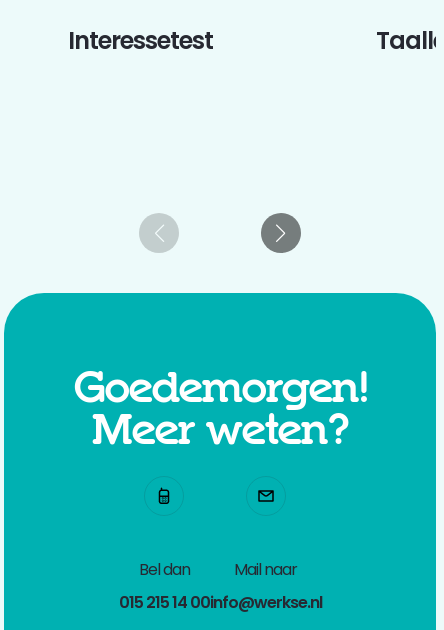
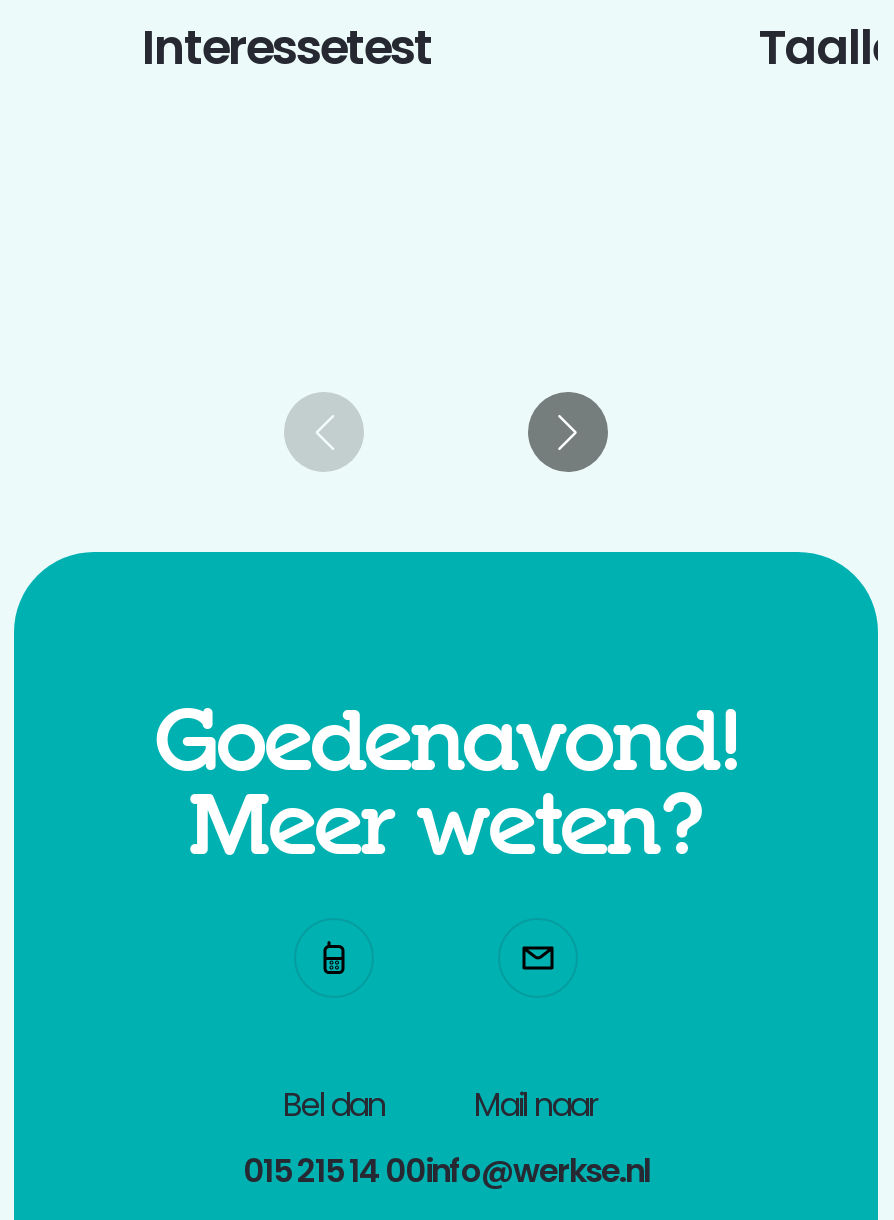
[73,359,366,418] Goedemorgen! -> [155,684,737,802] Goedenavond!

